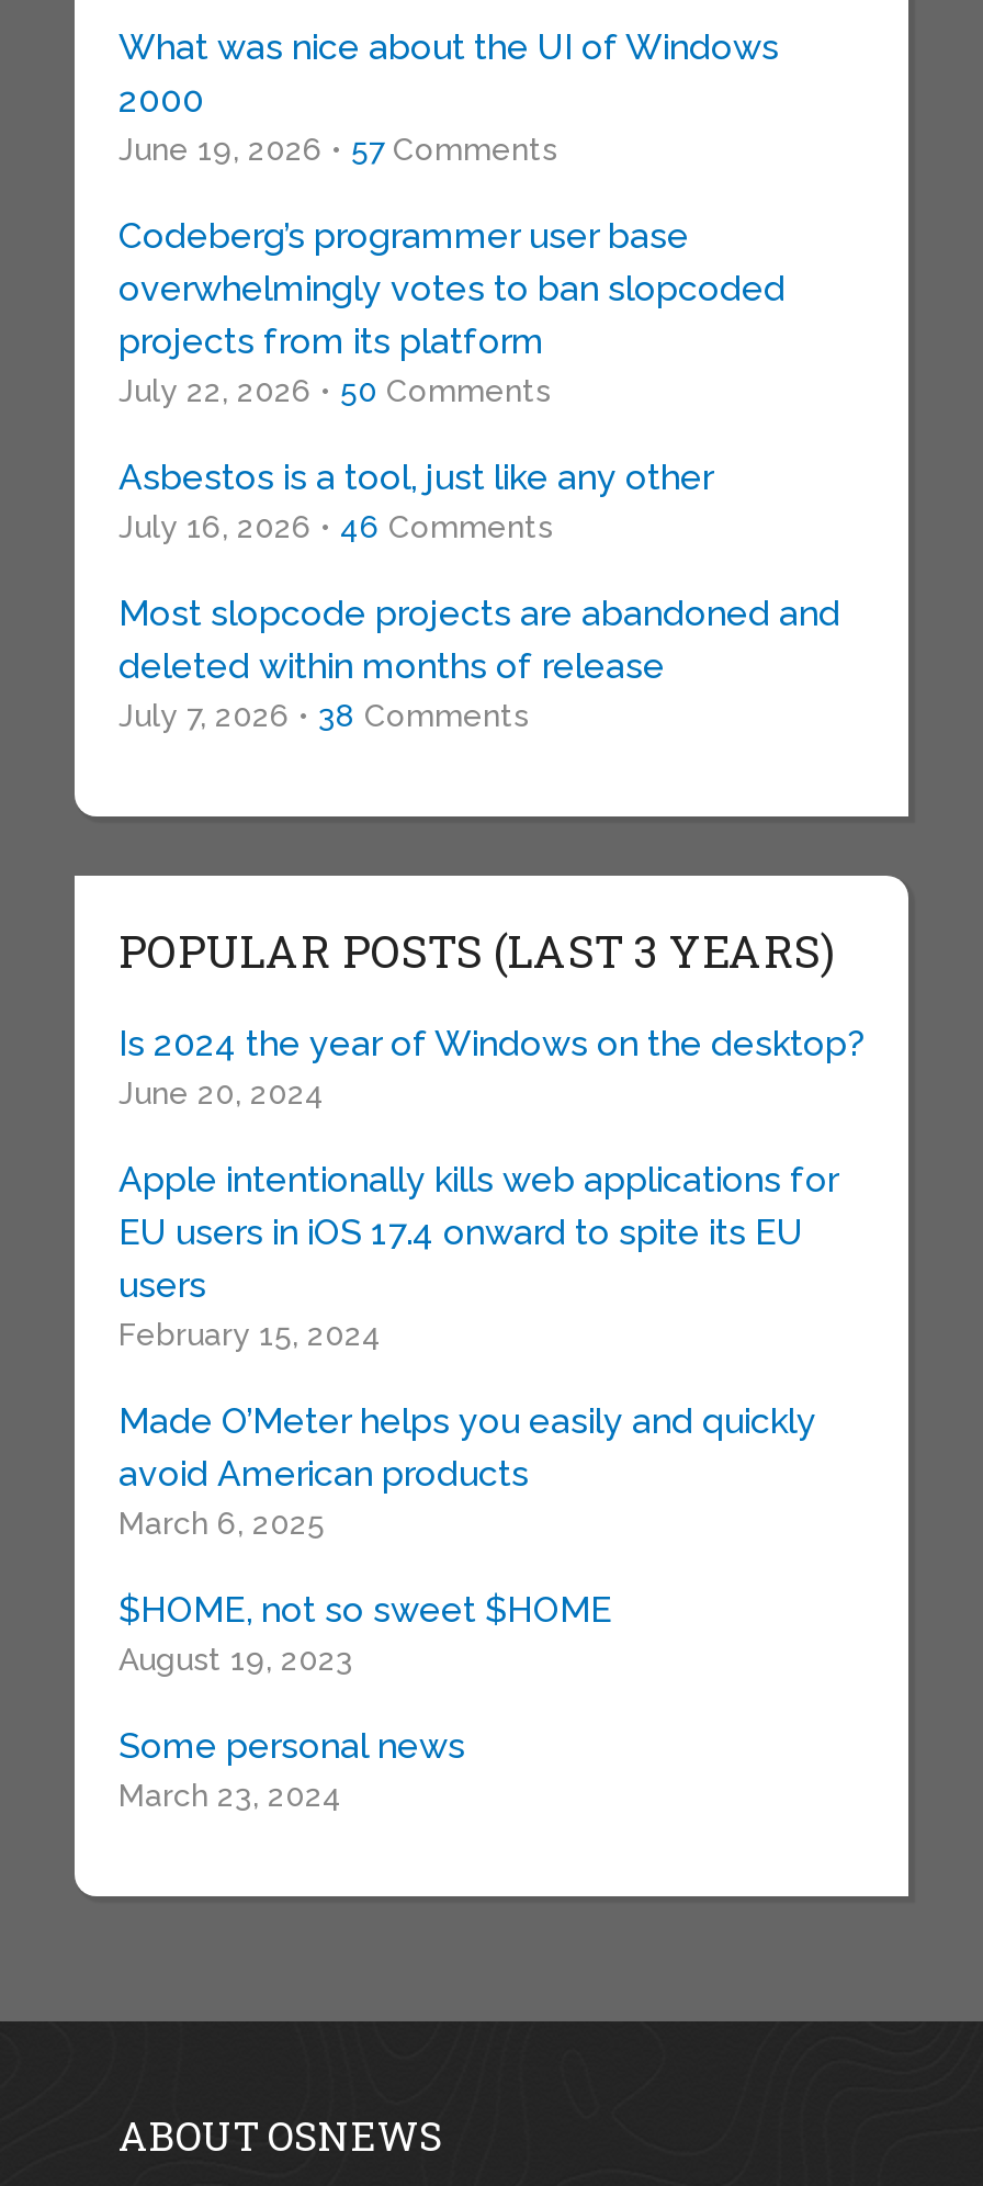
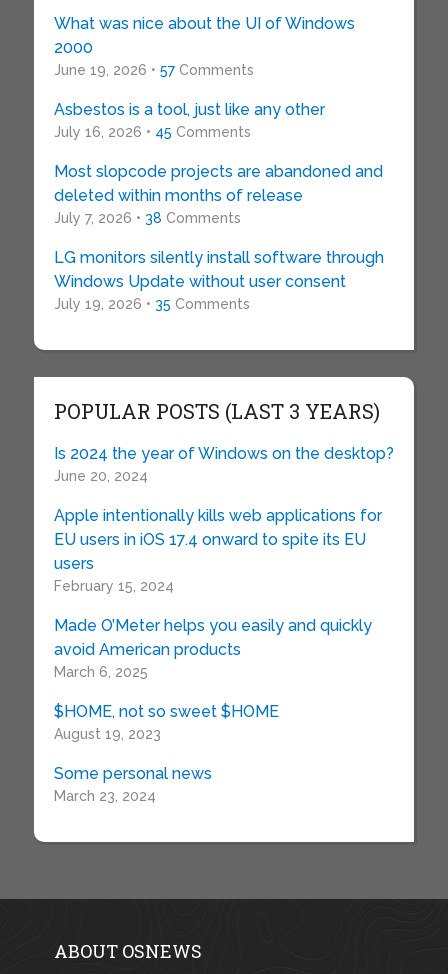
[118,215,786,408] Codeberg’s programmer user base | overwhelmingly votes to ban slopcoded | projects from its platform | July 22, 2026 • 50 Comments -> none
moved [118,457,713,498] -> [54,100,325,119]: Asbestos is a tool, just like any other
[118,509,553,544] July 16, 2026 • 46 Comments -> [54,124,251,140] July 16, 2026 • 45 Comments
moved [118,593,840,733] -> [54,162,383,226]: Most slopcode projects are abandoned and | deleted within months of release | July 7, 2026 • 38 Comments
none -> [54,248,384,312] LG monitors silently install software through | Windows Update without user consent | July 19, 2026 • 35 Comments

